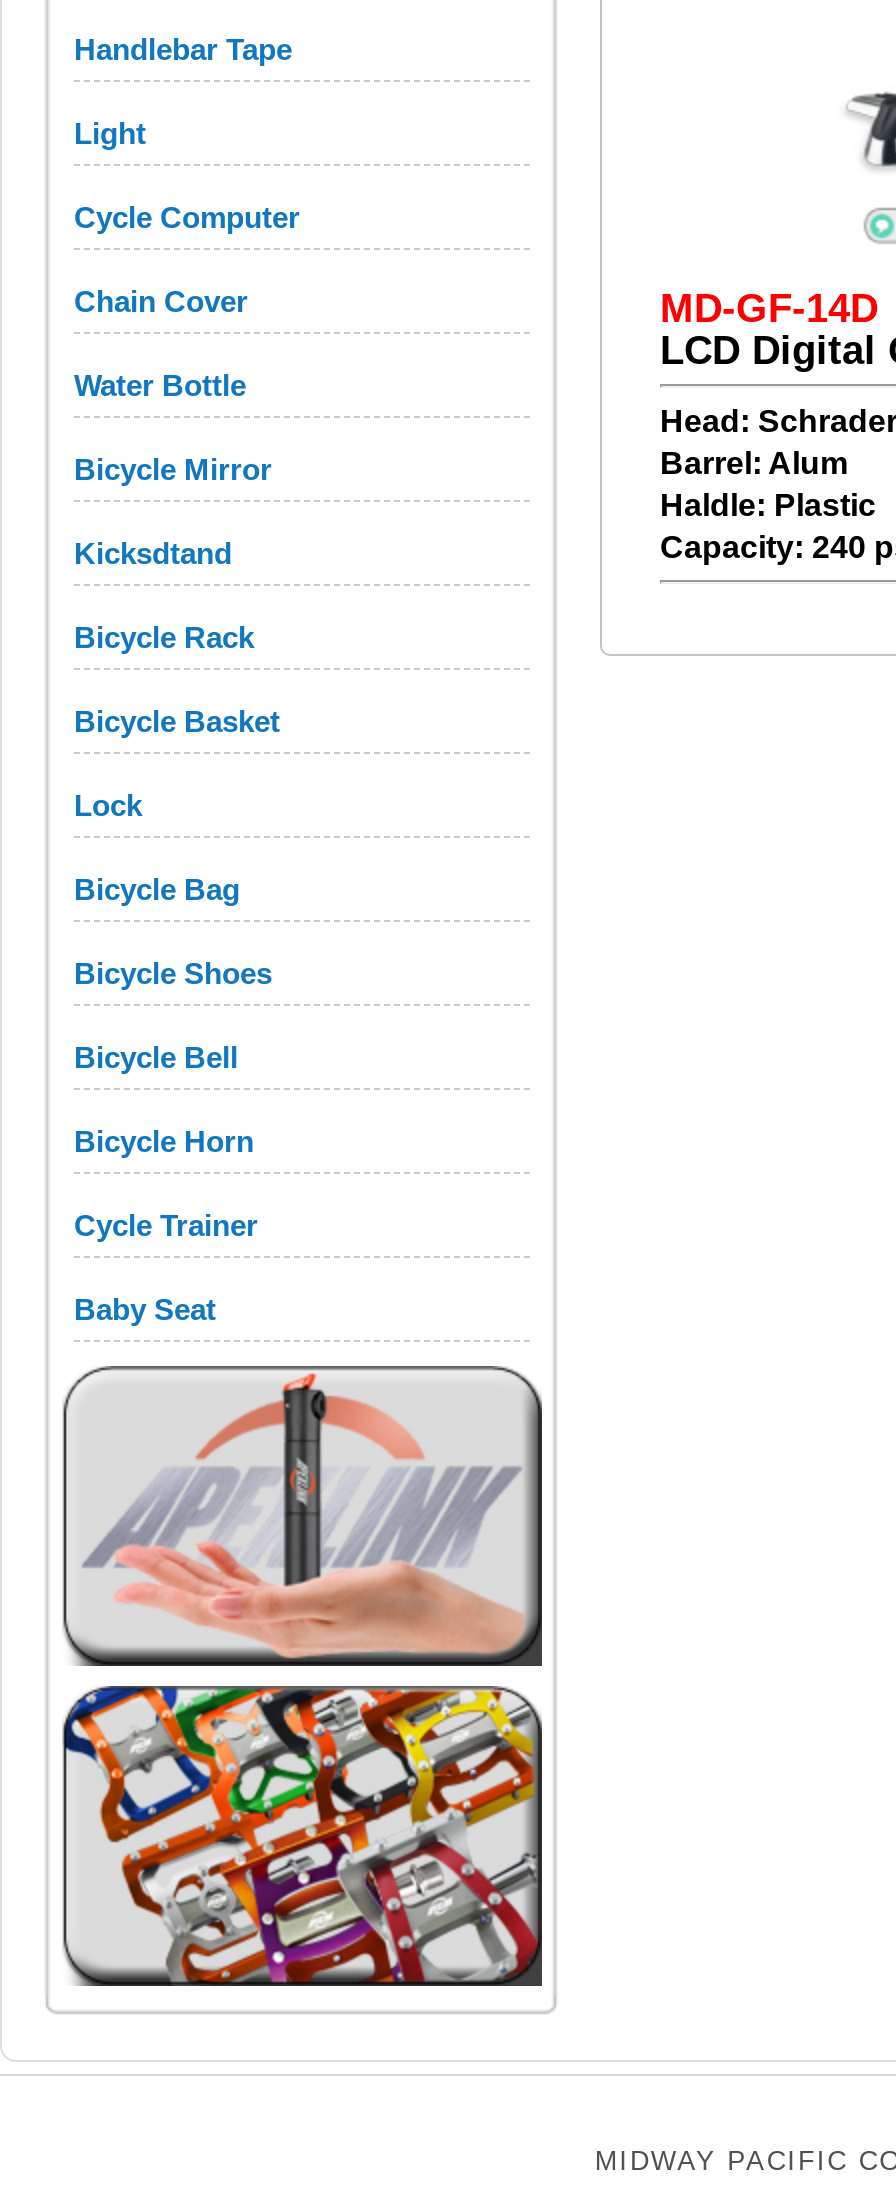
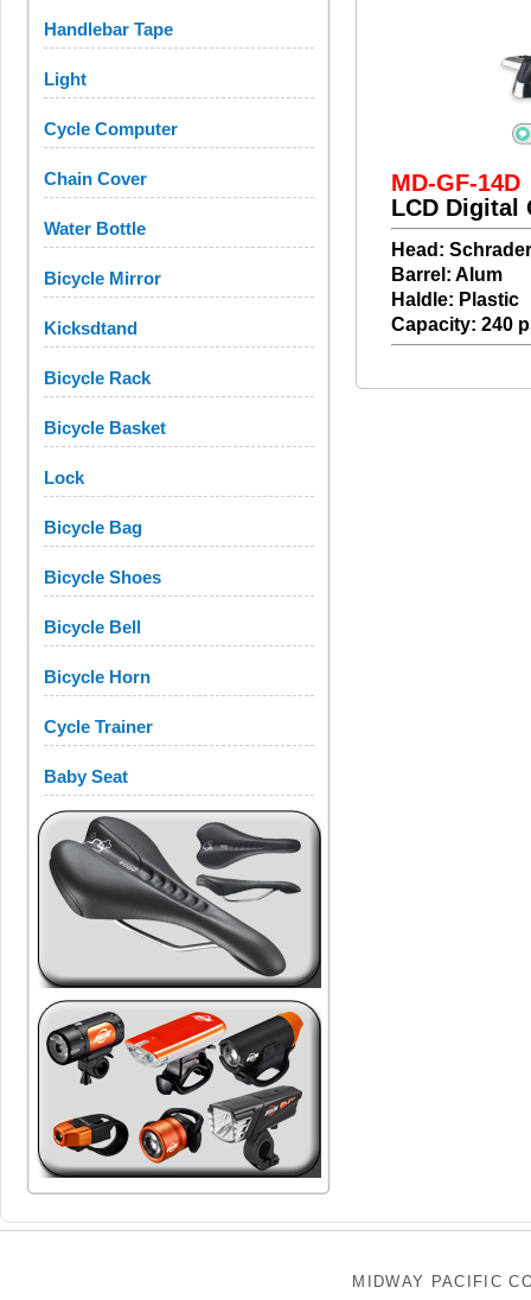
[82,1374,524,1658] [image] -> [47,814,311,982] [image]
[64,1686,538,1984] [image] -> [37,1000,318,1177] [image]

